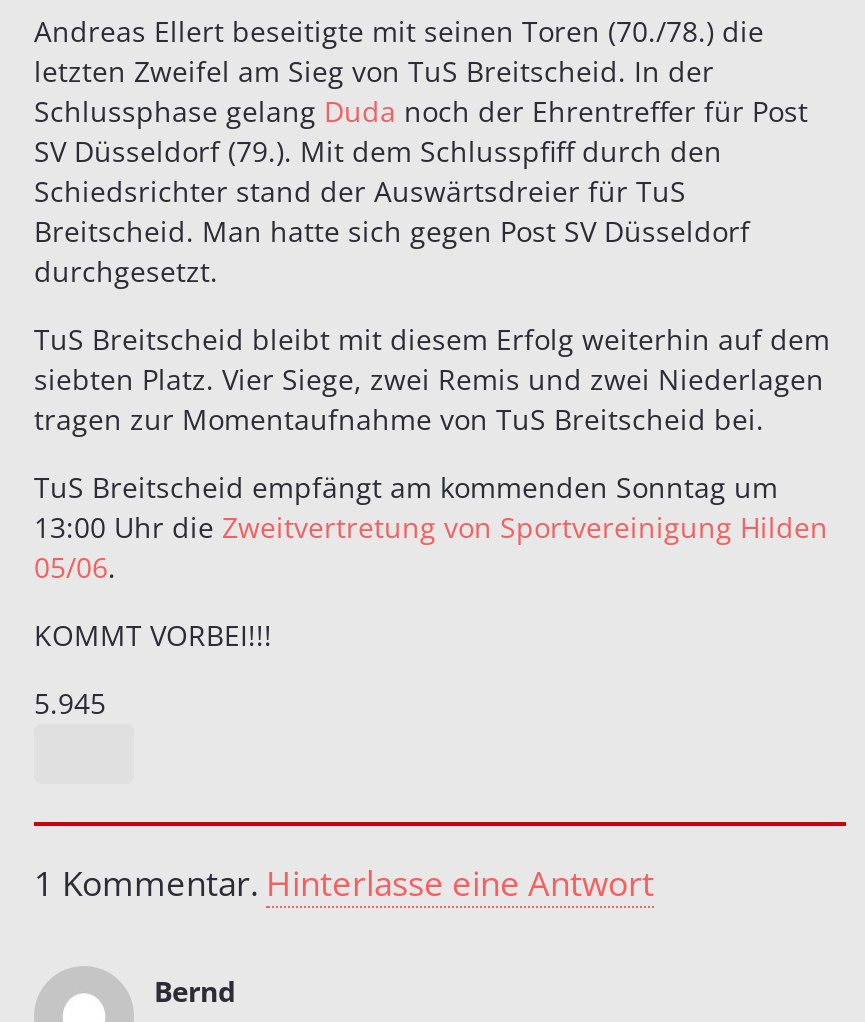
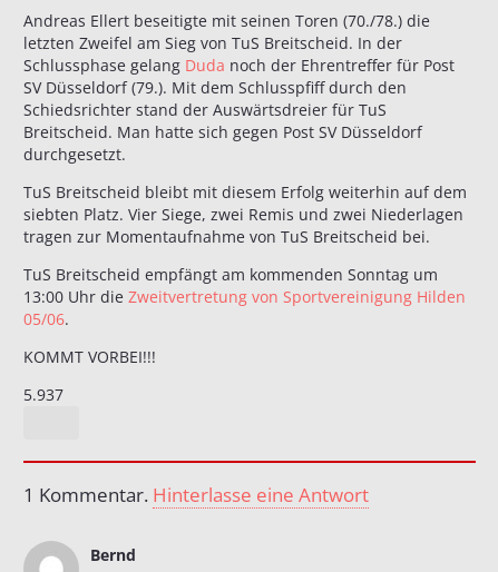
[34,685,106,723] 5.945 -> [23,384,64,406] 5.937

